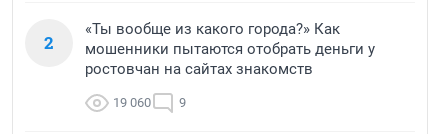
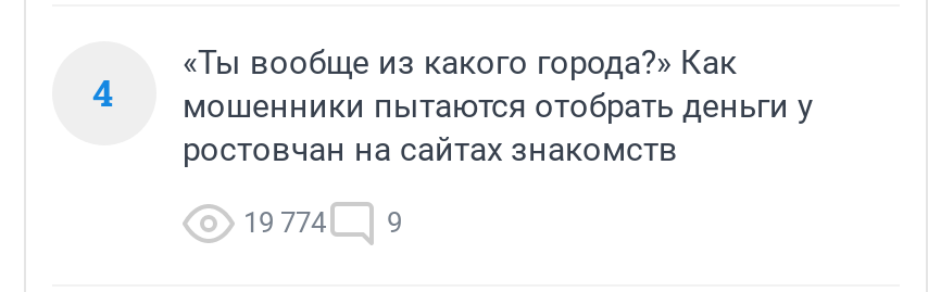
[44,31,375,58] 2 мошенники пытаются отобрать деньги у -> [92,68,813,126] 4 мошенники пытаются отобрать деньги у
[113,95,186,110] 19 060 9 -> [243,207,402,239] 19 774 9

